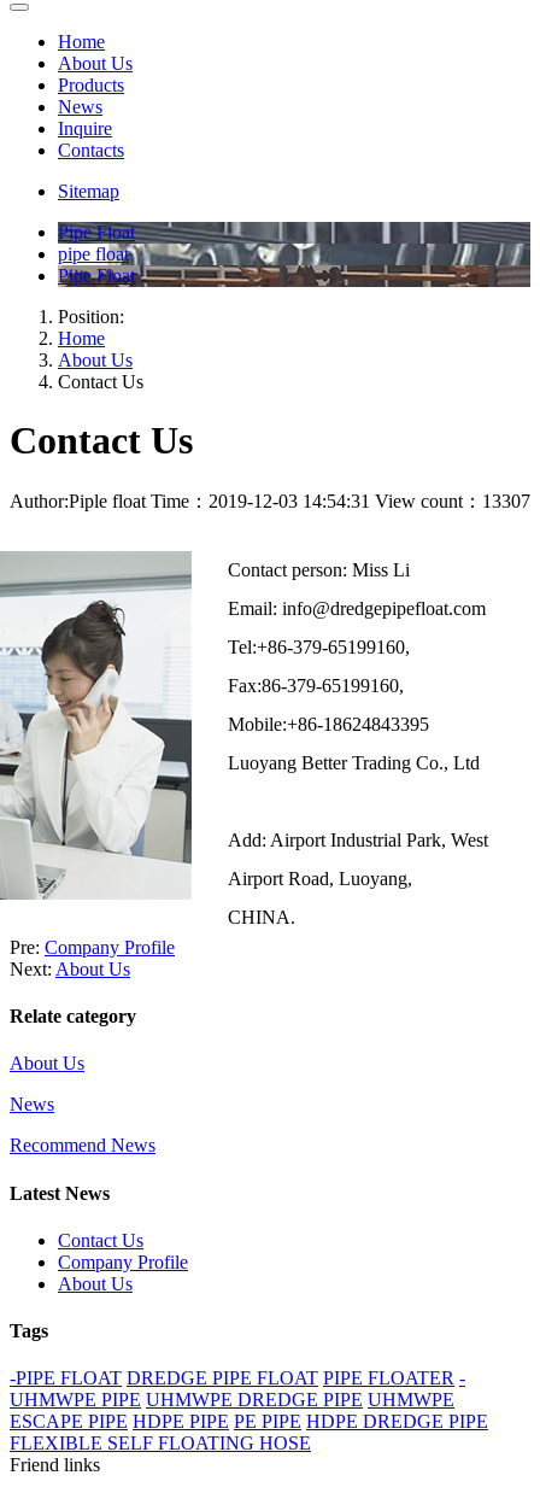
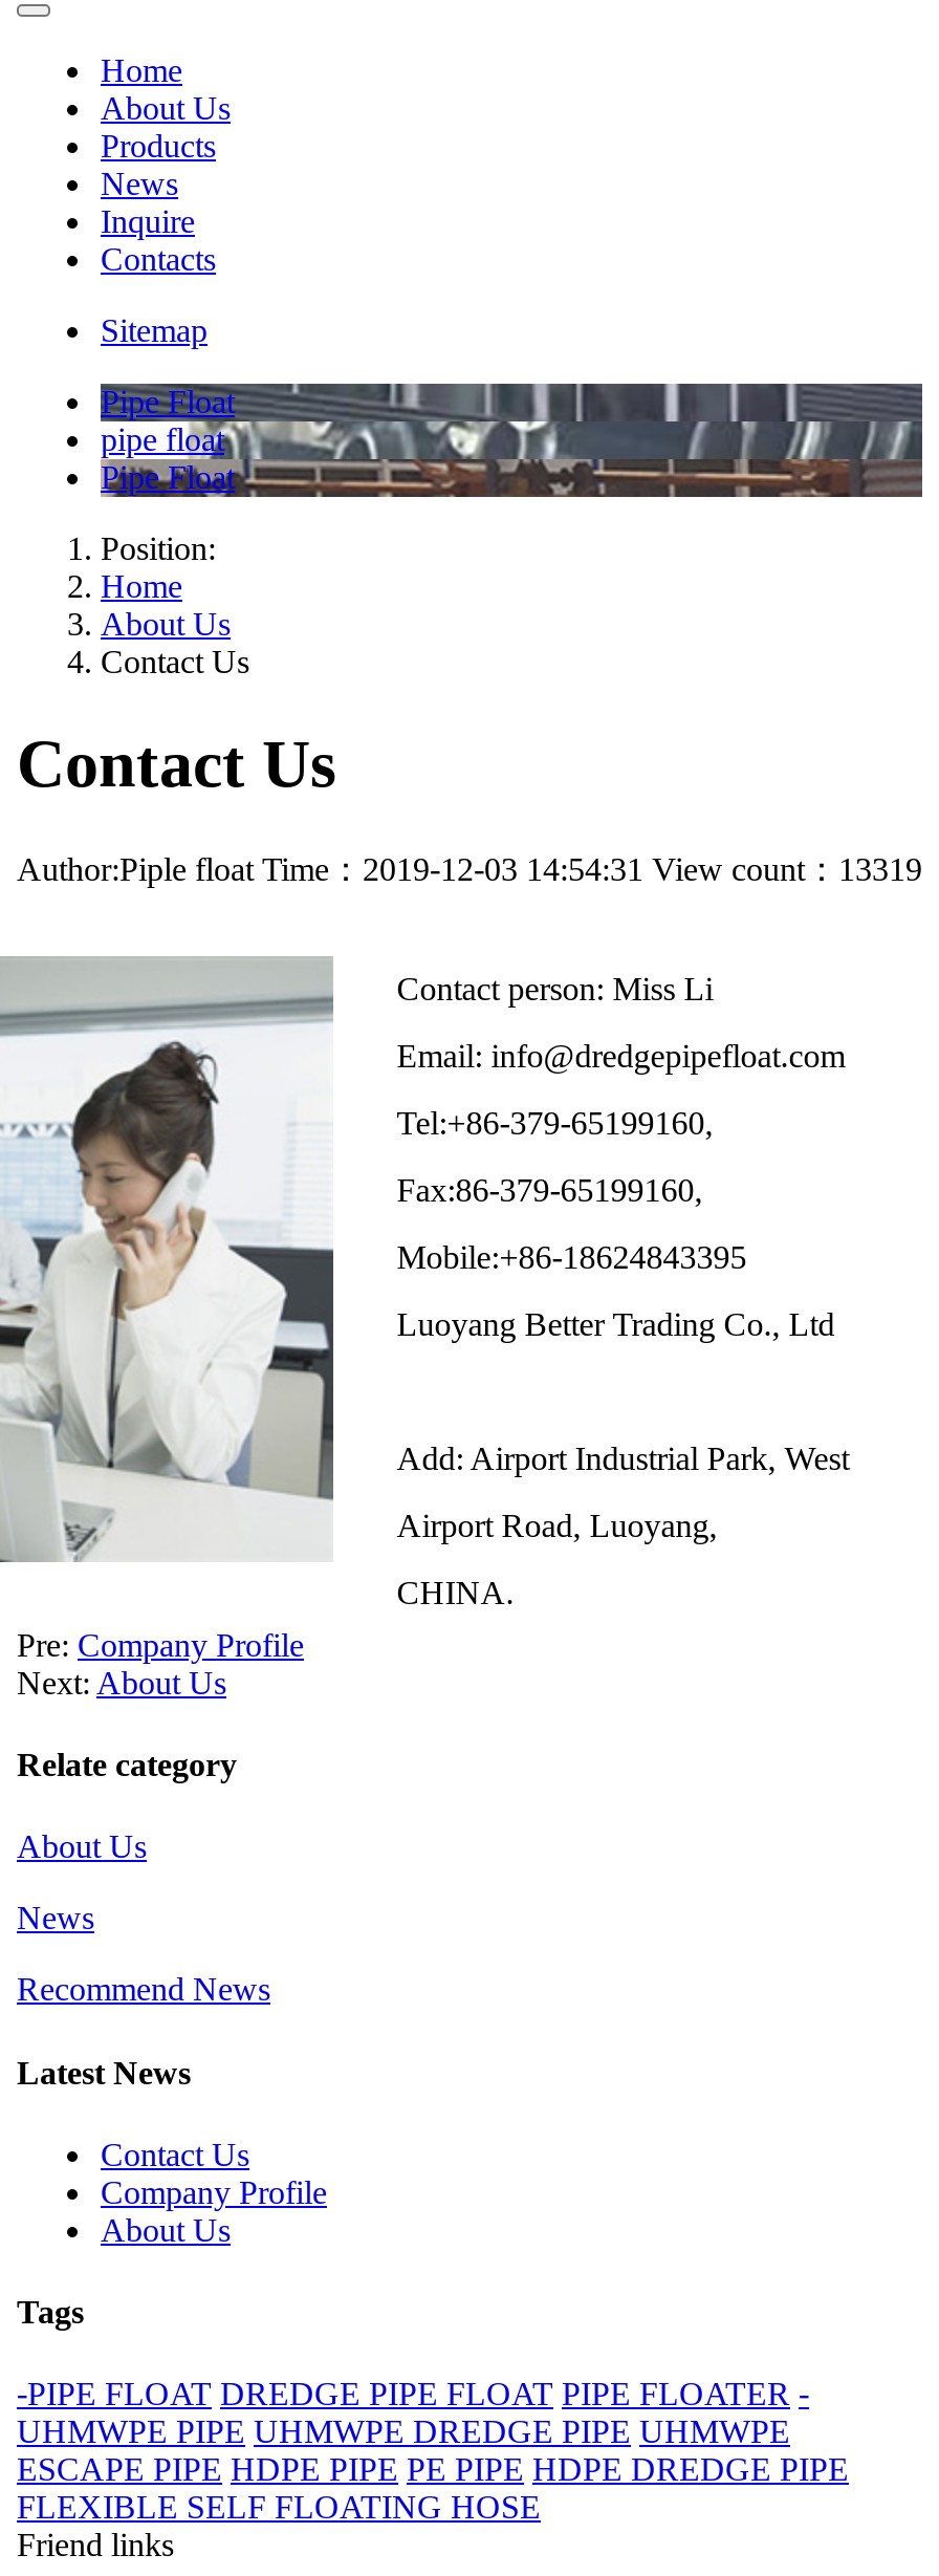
[10,491,530,511] Author:Piple float Time：2019-12-03 14:54:31 View count：13307 -> [17,851,922,887] Author:Piple float Time：2019-12-03 14:54:31 View count：13319

